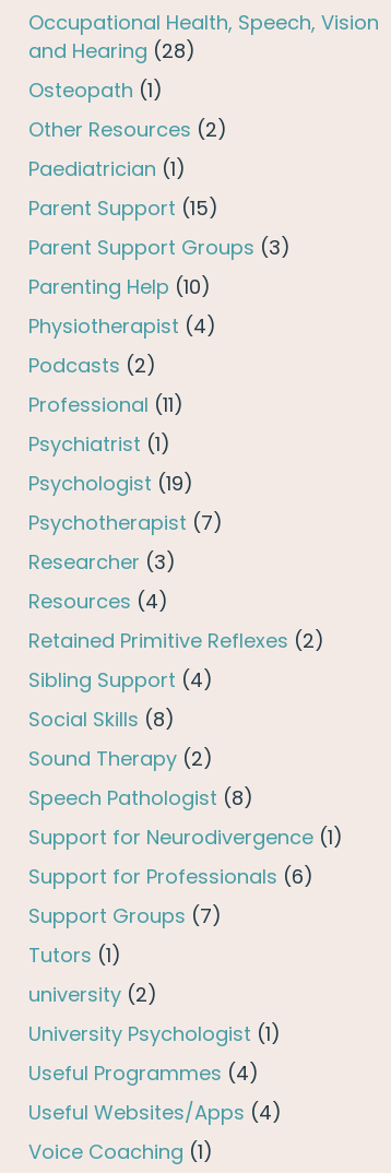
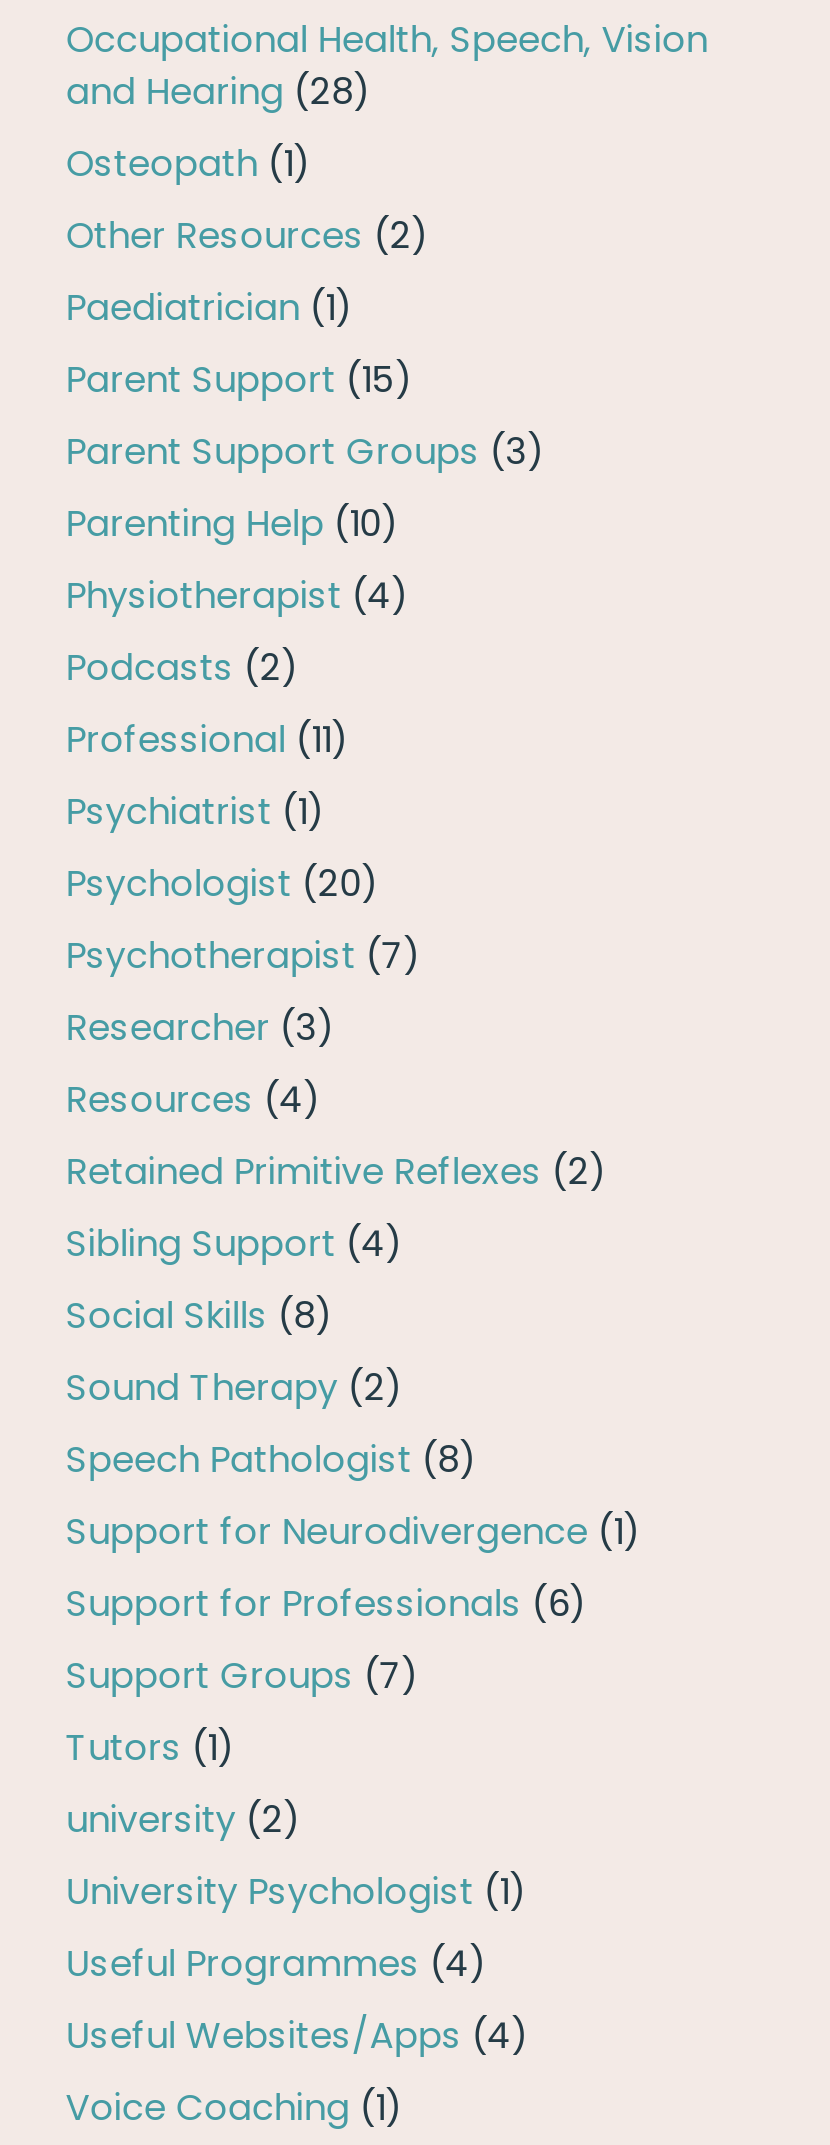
[28,470,193,497] Psychologist (19) -> [66,858,380,908] Psychologist (20)

